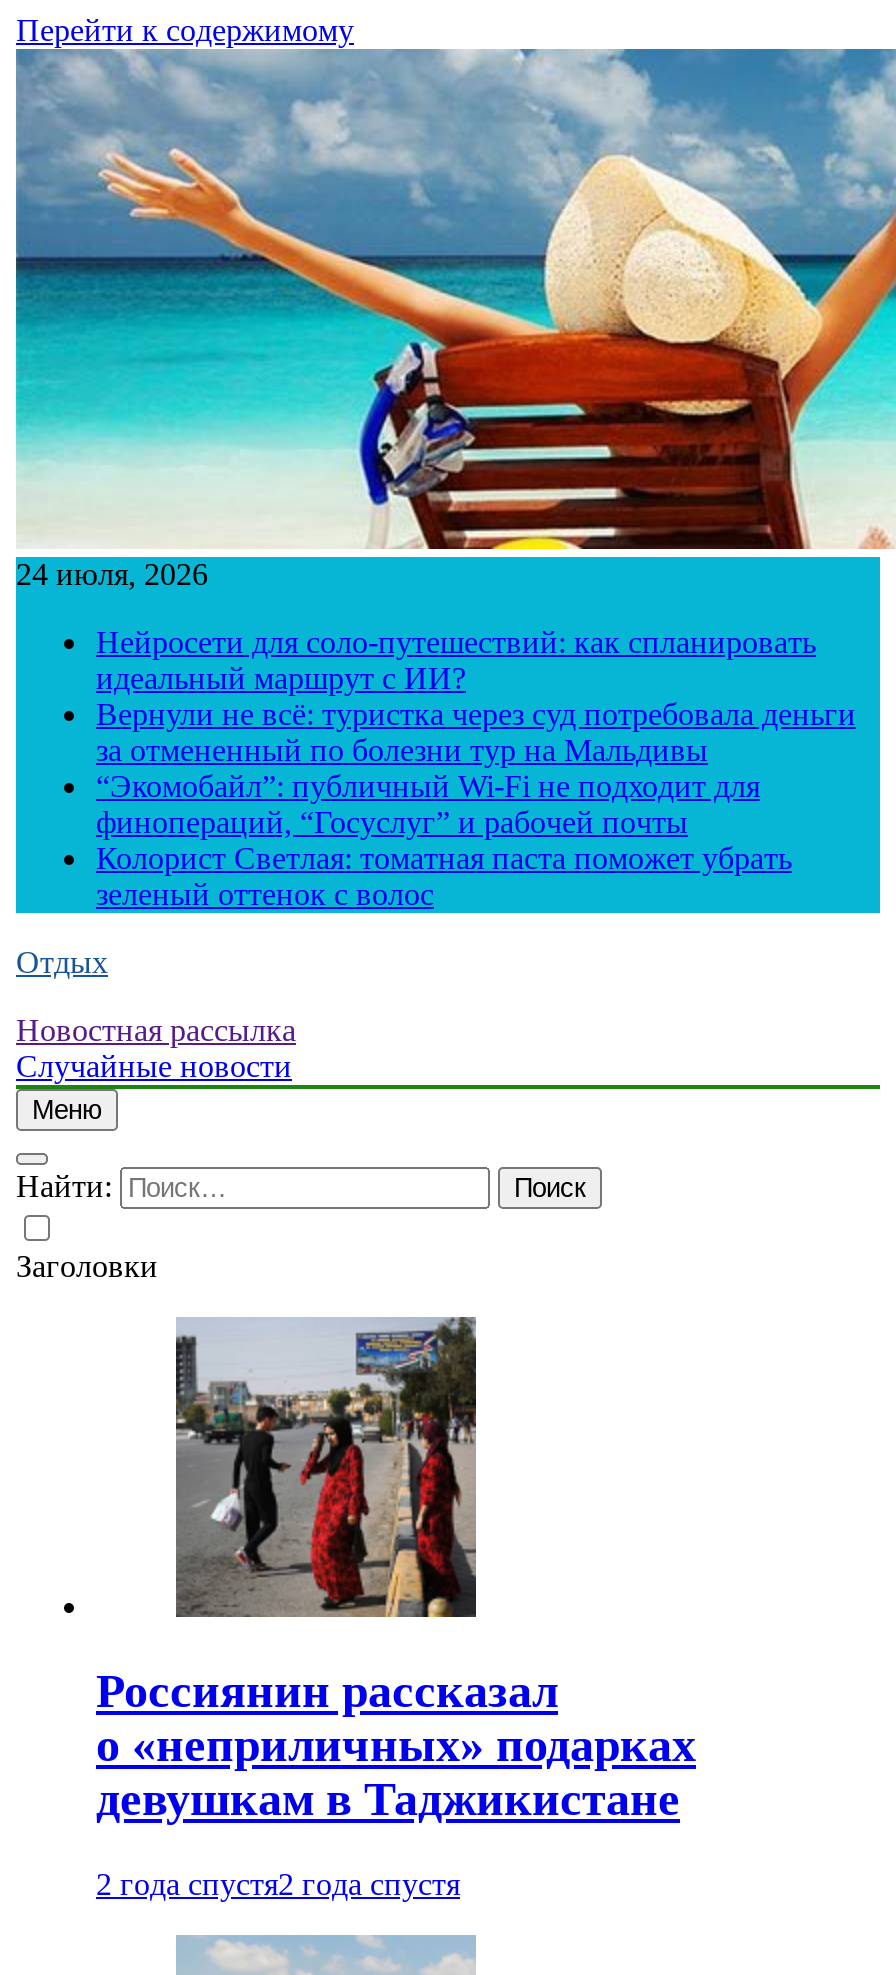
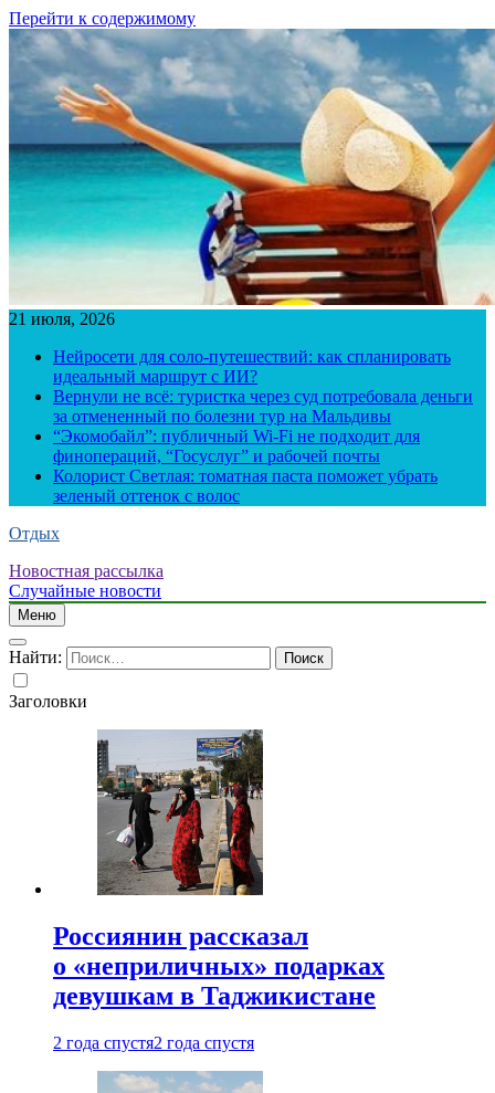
[16,557,208,591] 24 июля, 2026 -> [9,309,115,328] 21 июля, 2026

